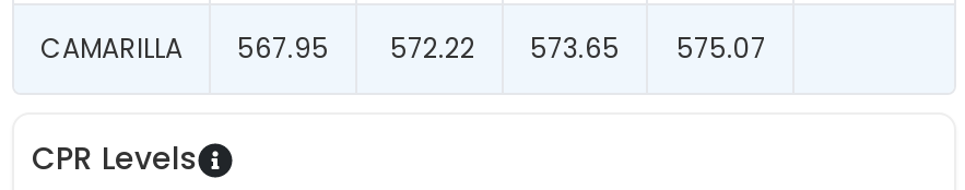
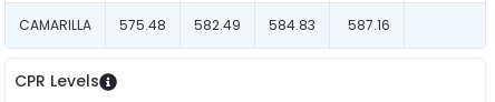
[237,29,329,67] 567.95 -> [119,16,166,34] 575.48
[390,29,475,67] 572.22 -> [194,16,241,34] 582.49
[530,29,620,67] 573.65 -> [269,16,316,34] 584.83
[676,29,766,67] 575.07 -> [348,16,390,34] 587.16

